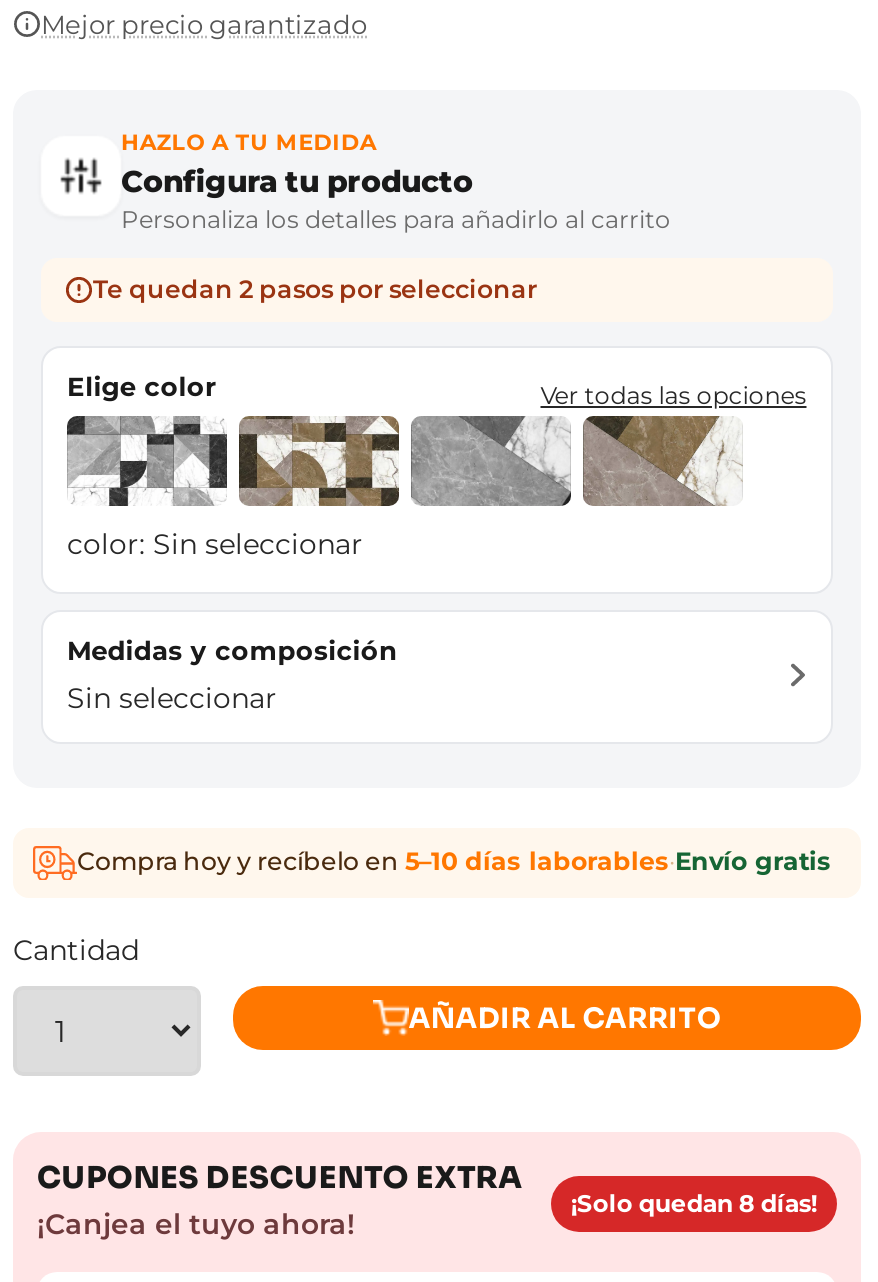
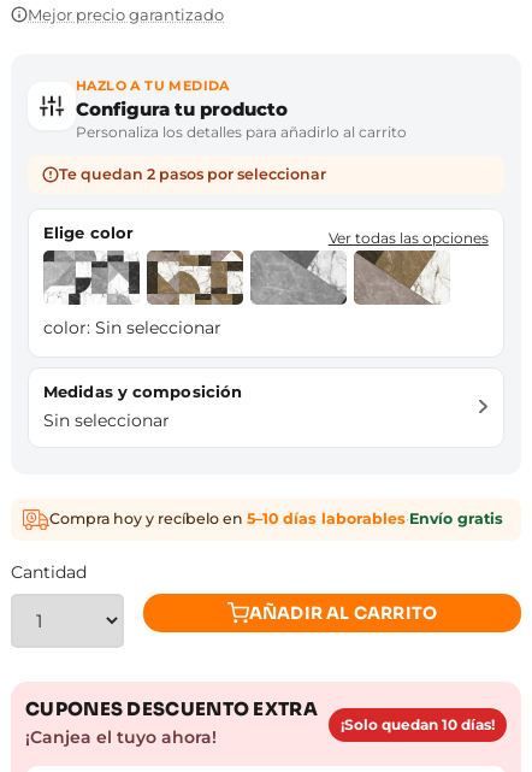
[571,1187,817,1217] ¡Solo quedan 8 días! -> [341,715,495,733] ¡Solo quedan 10 días!

